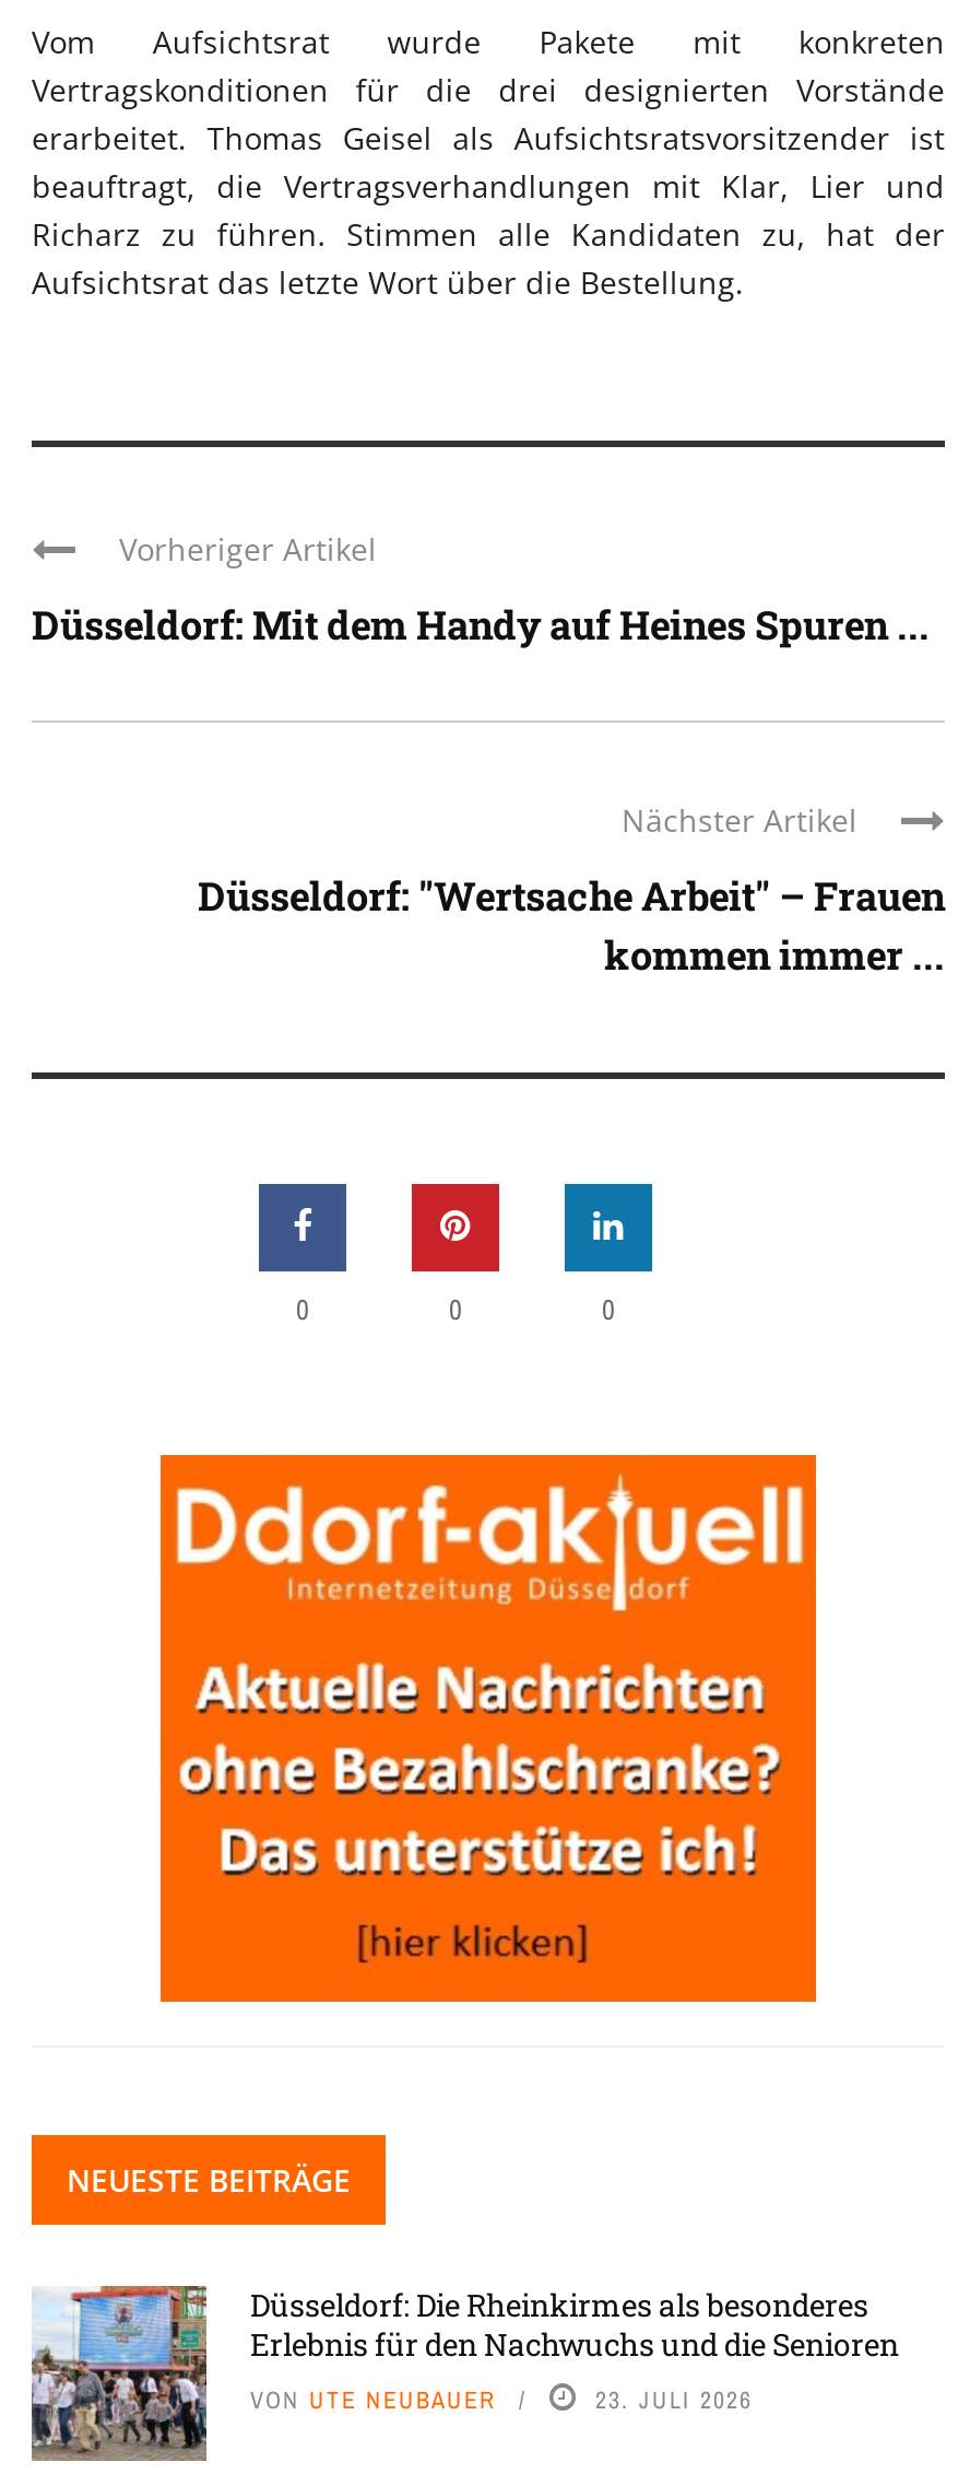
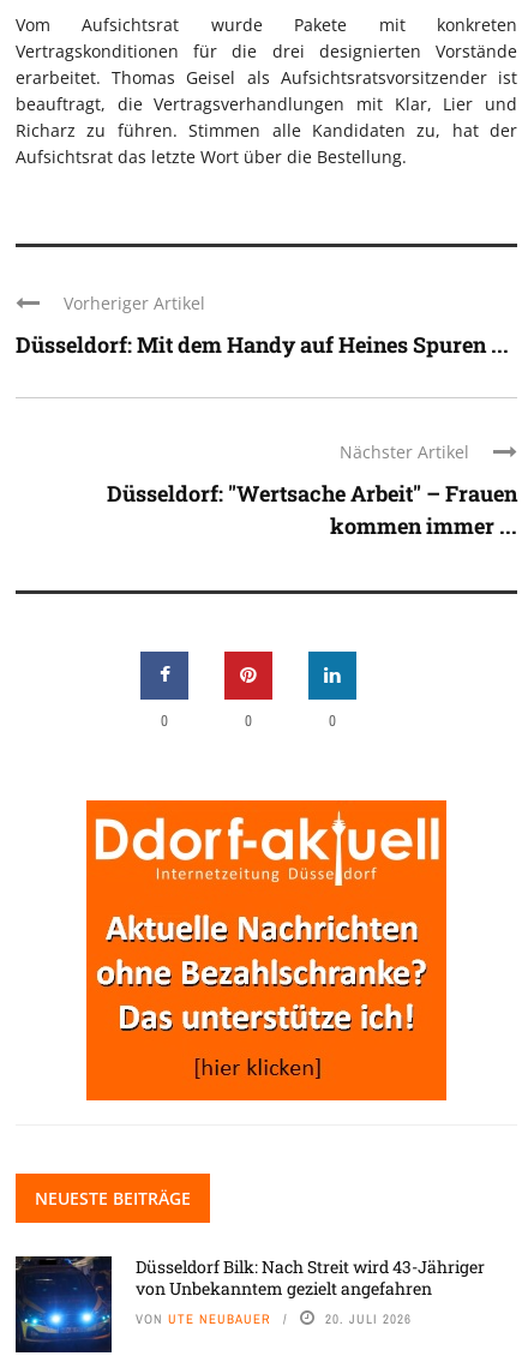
[29,2284,899,2461] [image] | Düsseldorf: Die Rheinkirmes als besonderes | Erlebnis für den Nachwuchs und die Senioren -> [14,1255,485,1354] [image] | Düsseldorf Bilk: Nach Streit wird 43-Jähriger | von Unbekanntem gezielt angefahren
[595,2384,753,2415] 23. JULI 2026 -> [325,1310,412,1327] 20. JULI 2026

